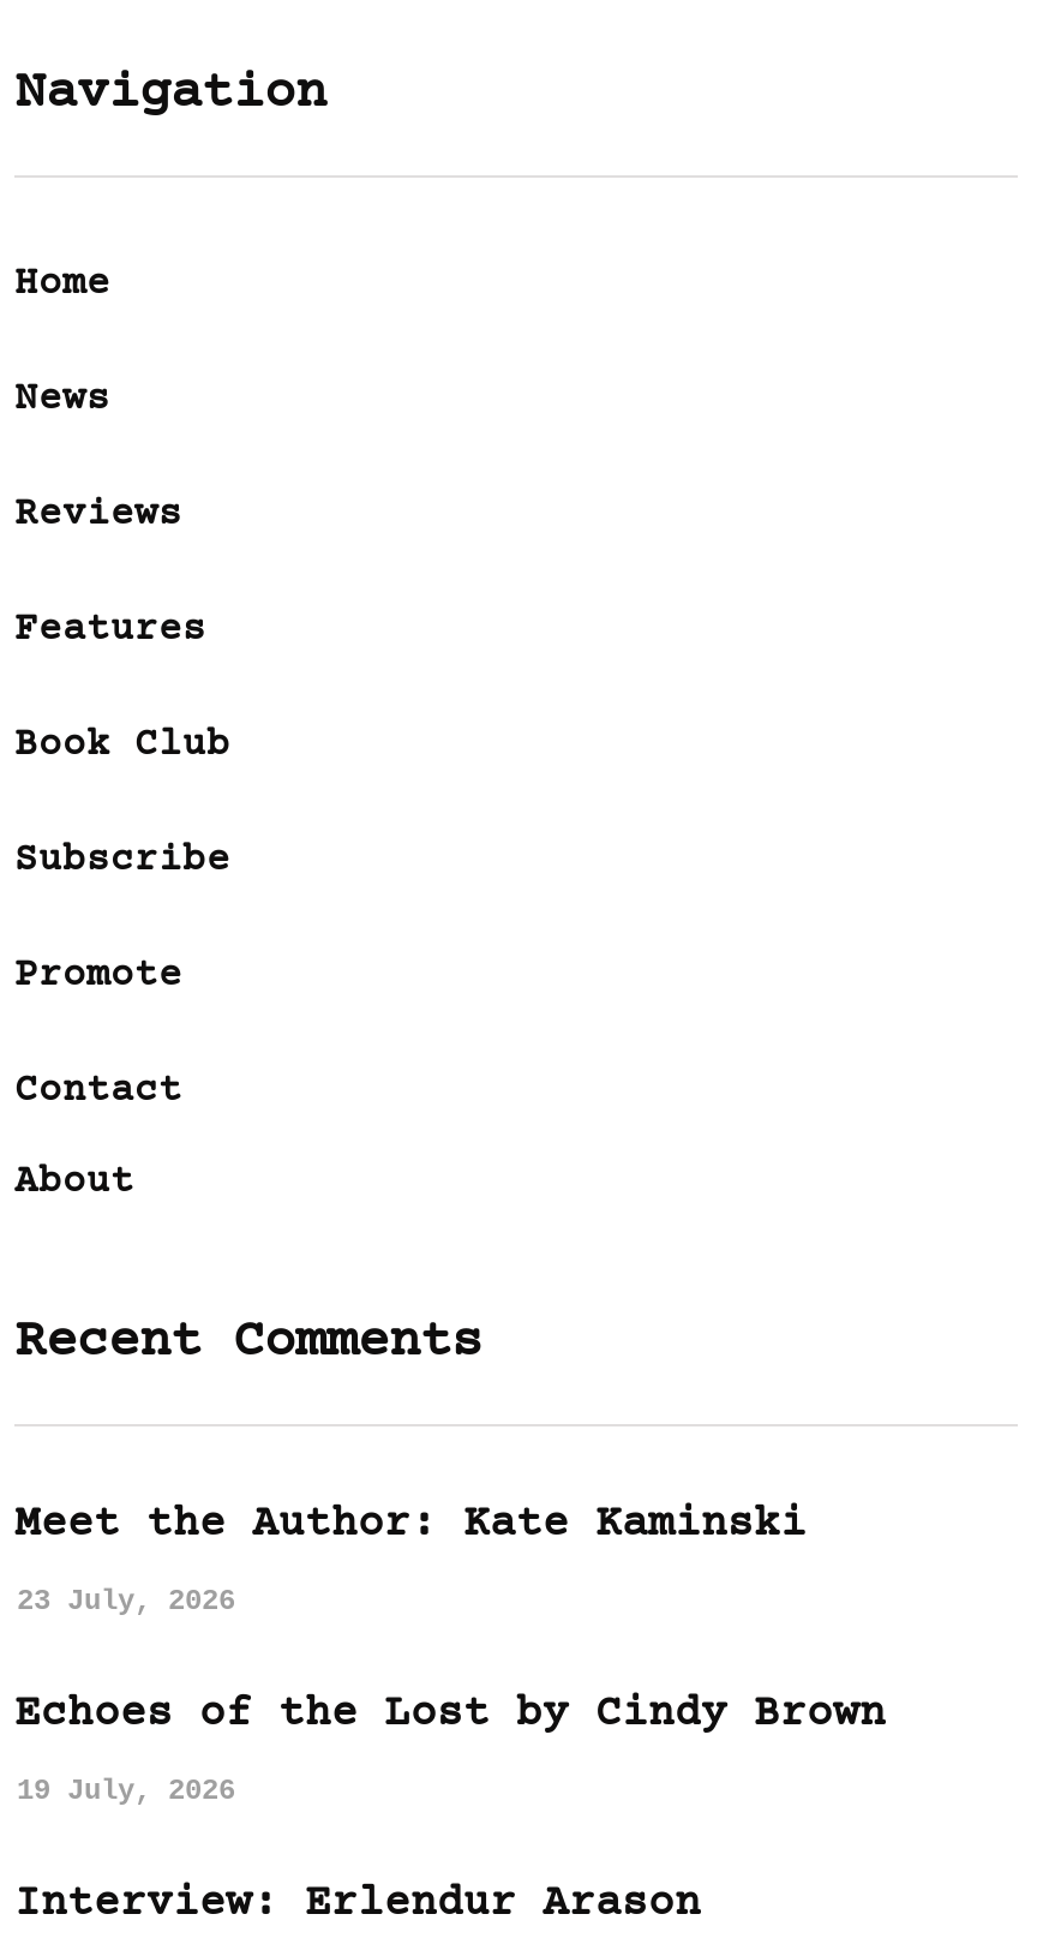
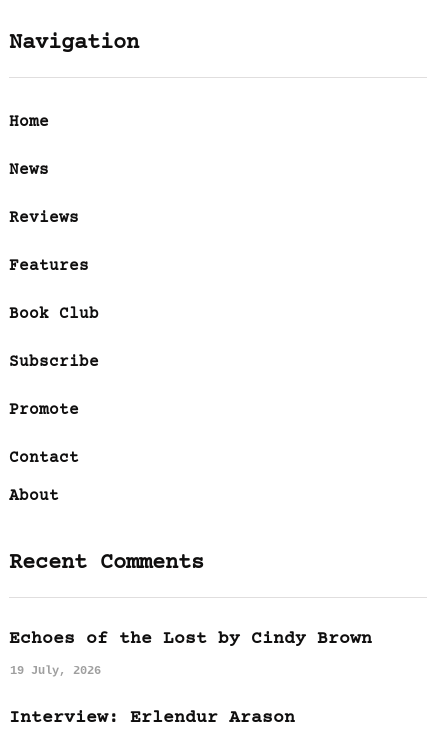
[14,1501,807,1619] Meet the Author: Kate Kaminski | 23 July, 2026 -> none

